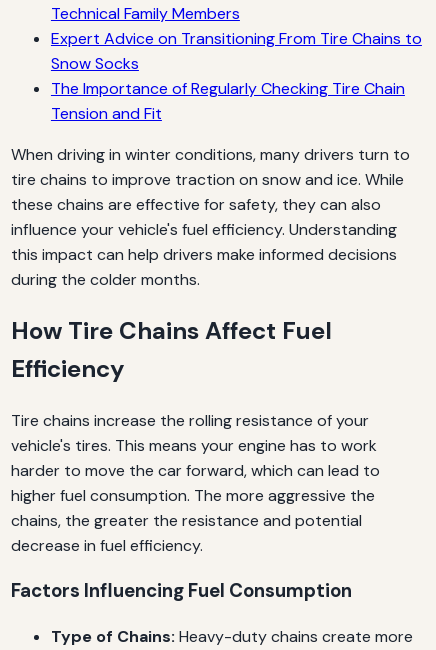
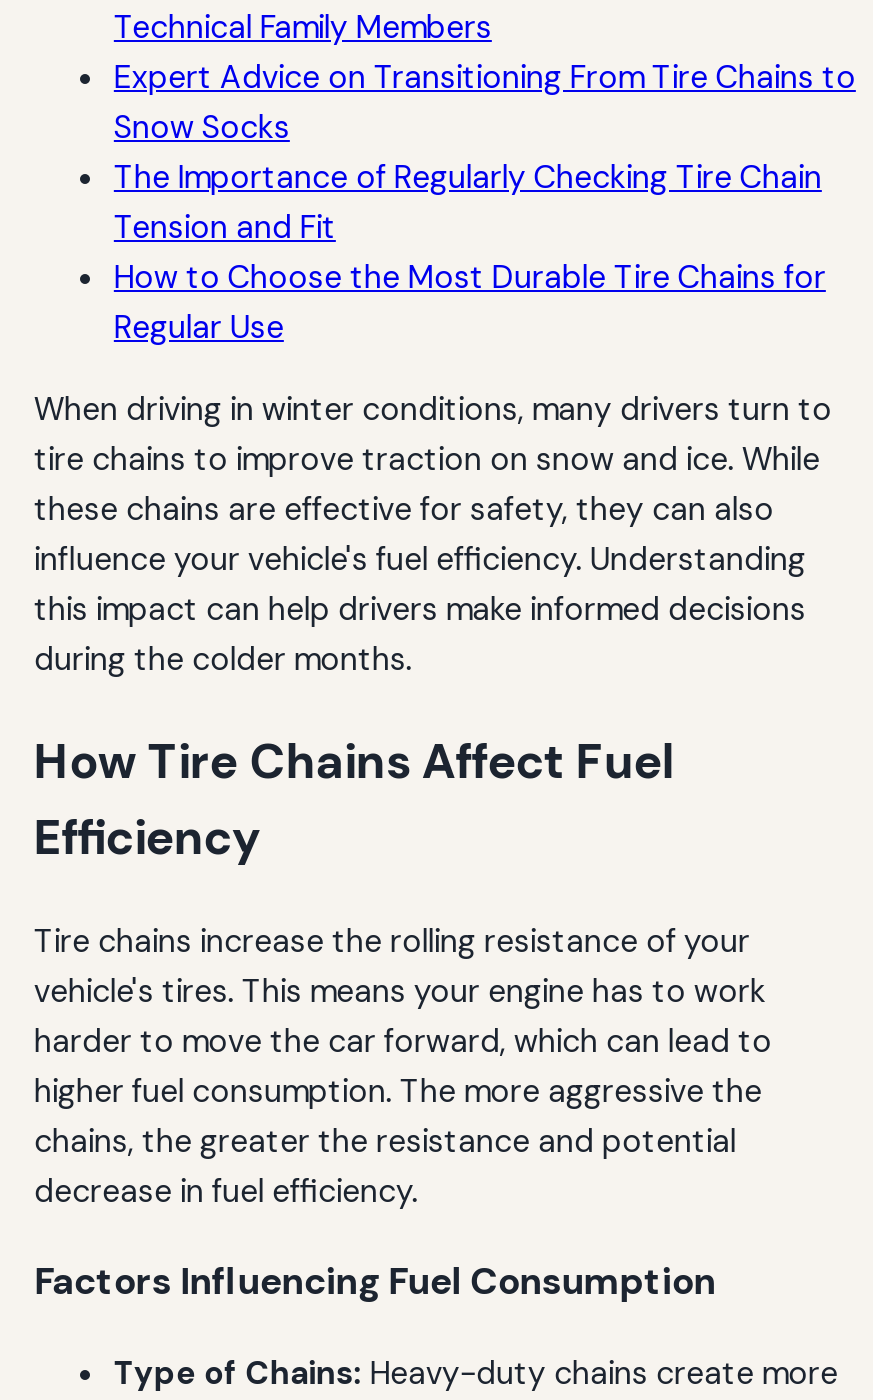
none -> [114,255,826,347] How to Choose the Most Durable Tire Chains for | Regular Use

